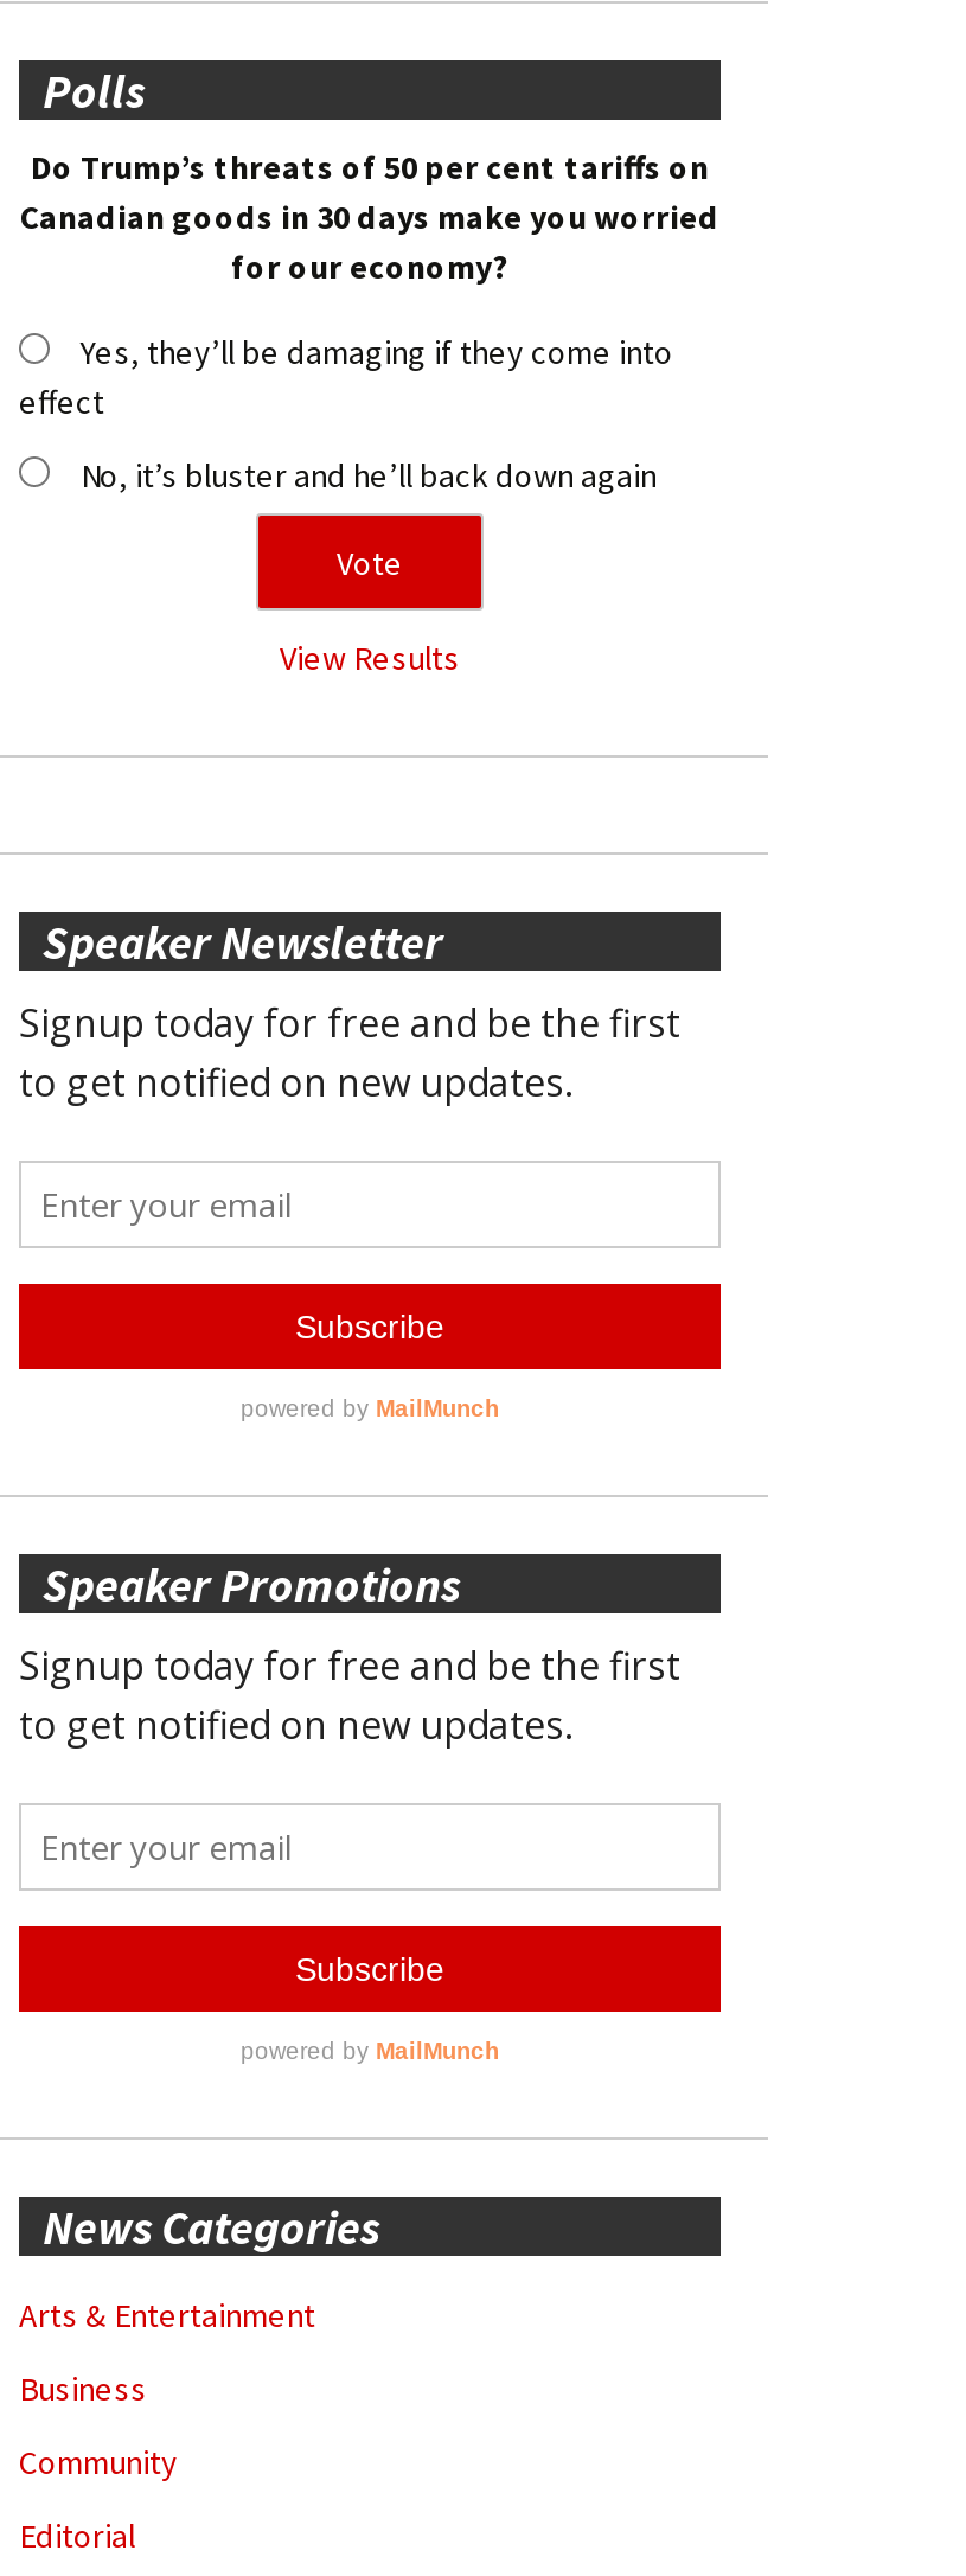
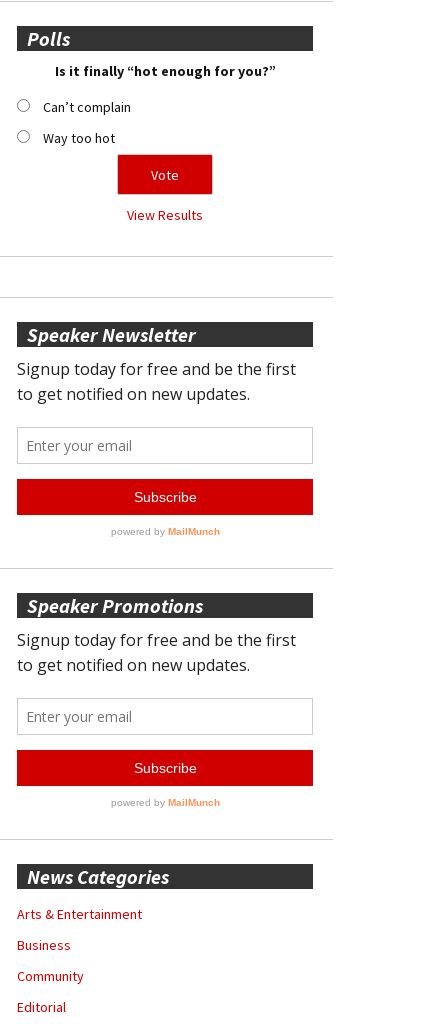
[20,147,719,289] Do Trump’s threats of 50 per cent tariffs on | Canadian goods in 30 days make you worried | for our economy? -> [54,62,275,80] Is it finally “hot enough for you?”
[19,331,673,424] Yes, they’ll be damaging if they come into | effect -> [43,98,131,116] Can’t complain
[81,455,657,497] No, it’s bluster and he’ll back down again -> [43,129,115,147] Way too hot

